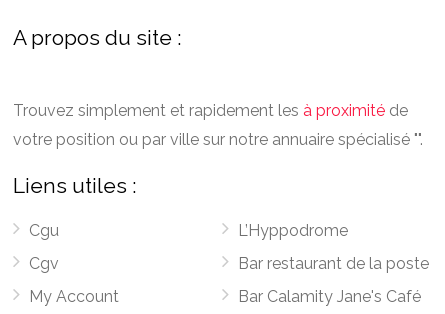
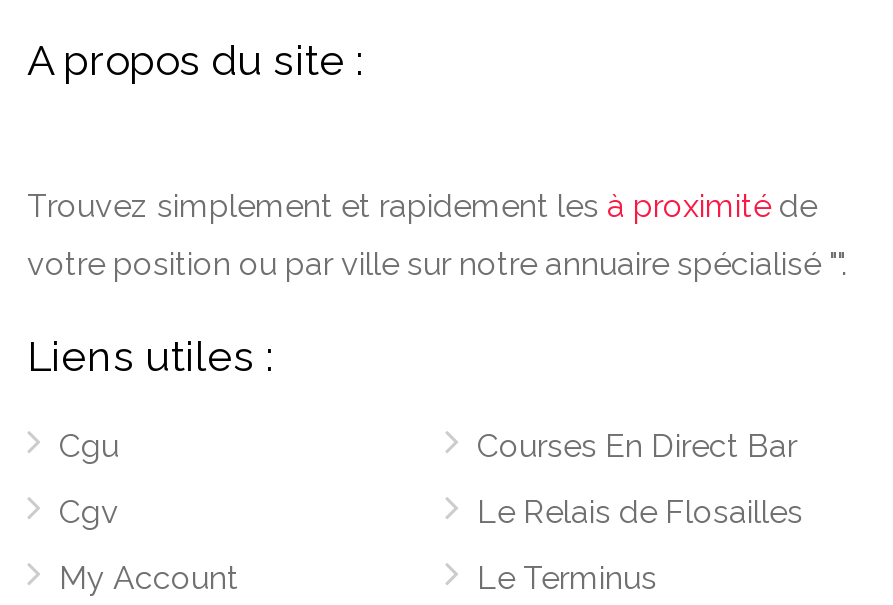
[238,220,348,239] L’Hyppodrome -> [477,426,797,464] Courses En Direct Bar
[238,253,429,272] Bar restaurant de la poste -> [477,492,803,530] Le Relais de Flosailles
[238,286,421,305] Bar Calamity Jane's Café -> [477,558,657,596] Le Terminus

